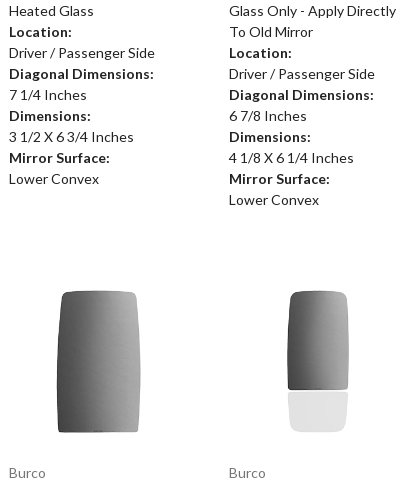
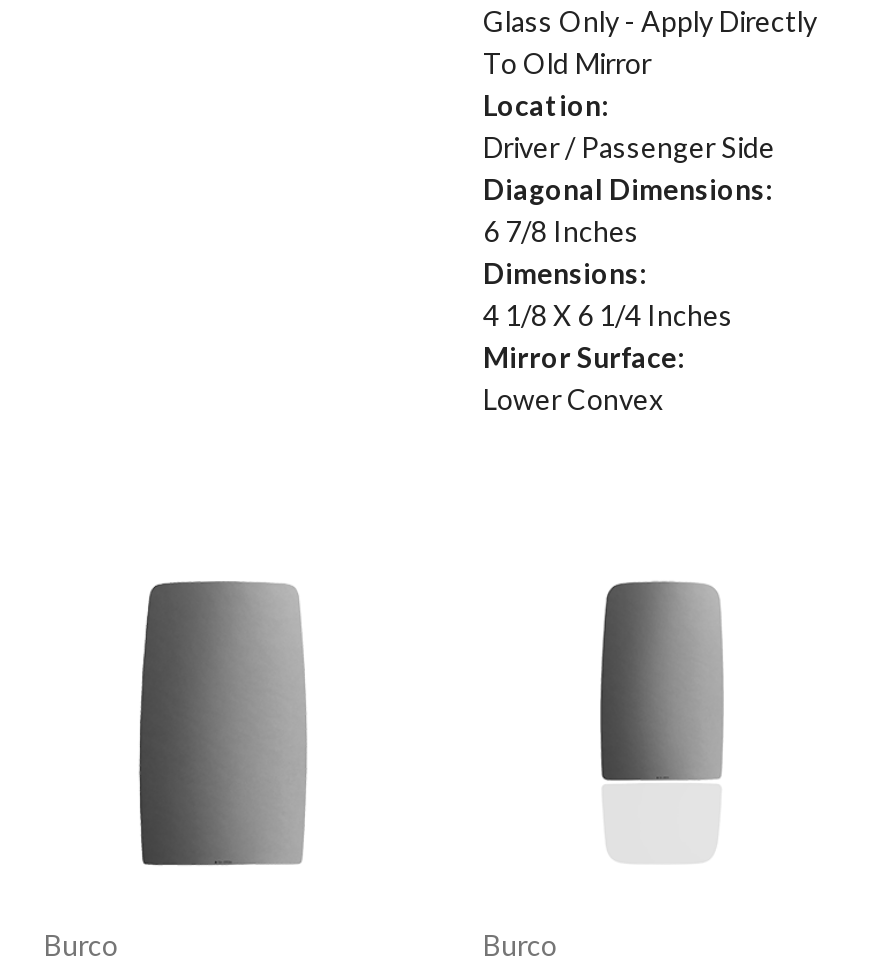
[9,2,155,187] Heated Glass | Location: | Driver / Passenger Side | Diagonal Dimensions: | 7 1/4 Inches | Dimensions: | 3 1/2 X 6 3/4 Inches | Mirror Surface: | Lower Convex -> none

